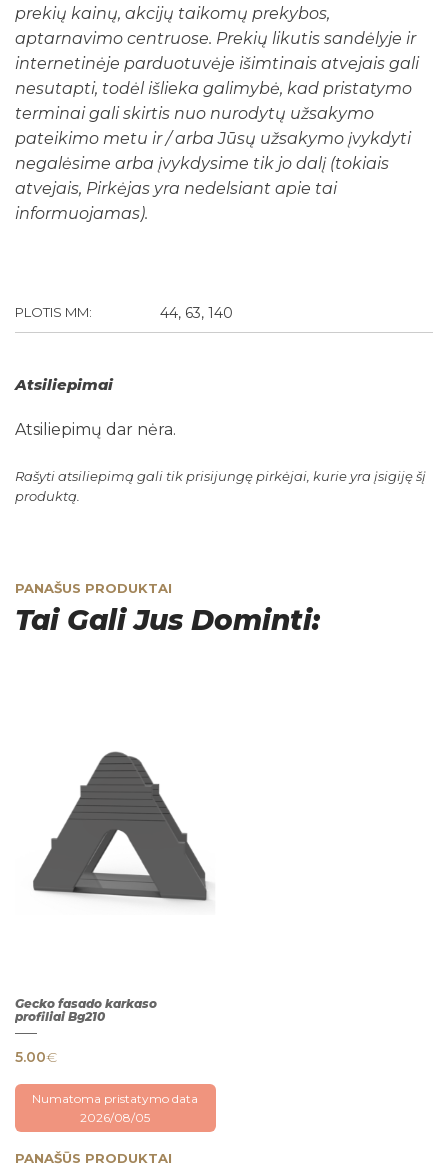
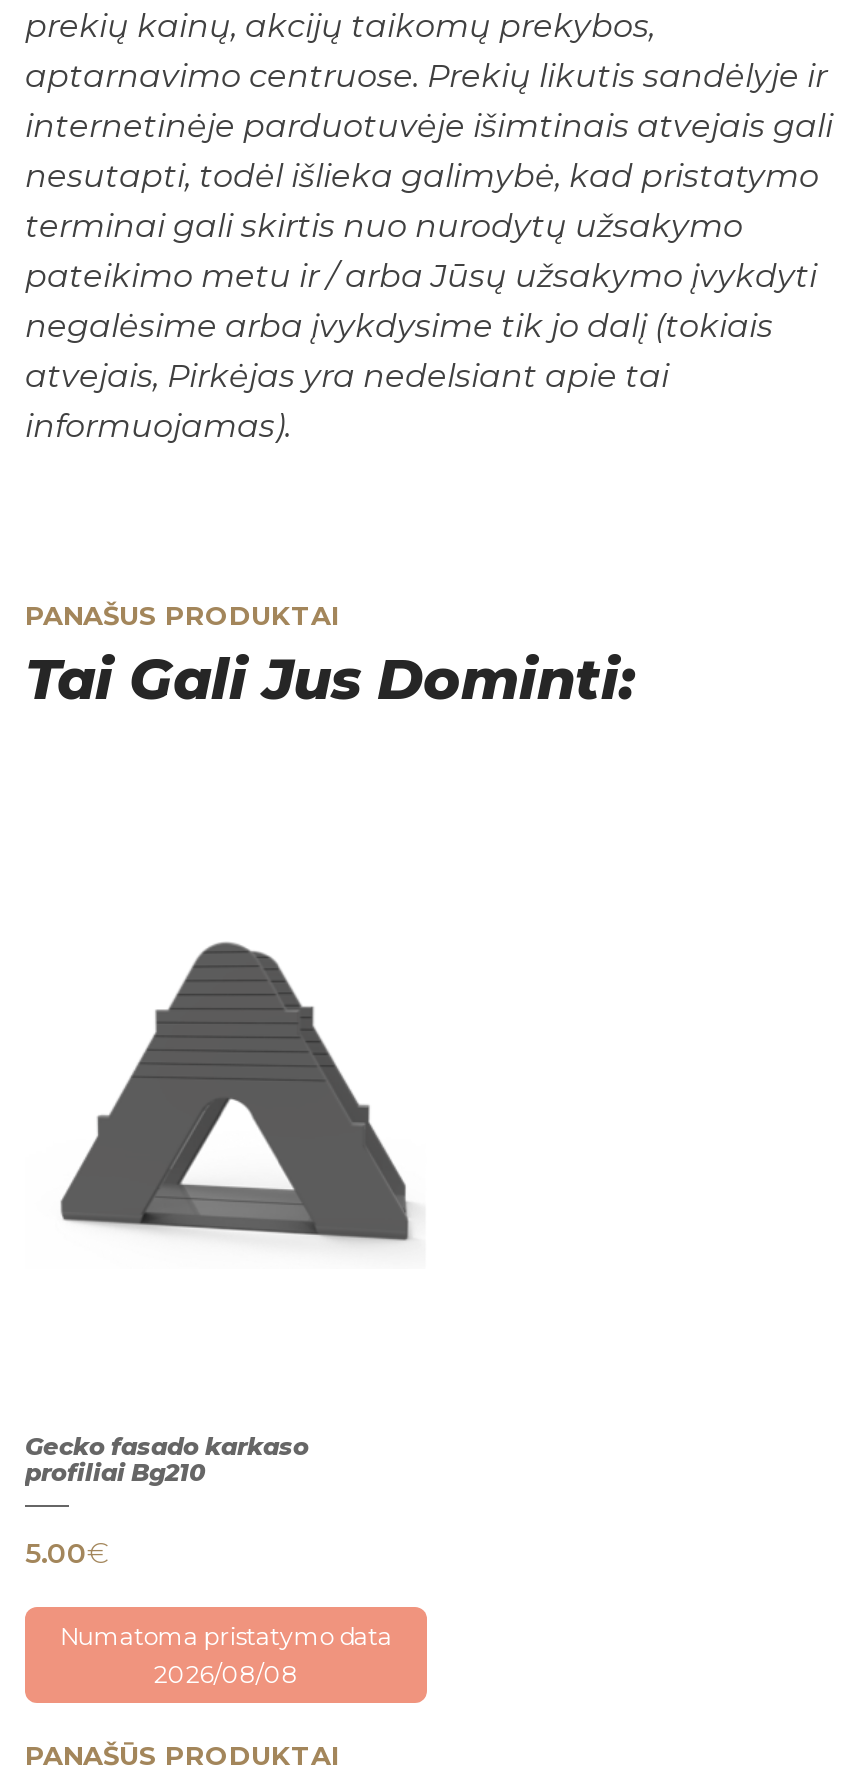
[15,304,233,322] PLOTIS MM: | 44, 63, 140 -> none
[15,375,426,504] Atsiliepimai | Atsiliepimų dar nėra. | Rašyti atsiliepimą gali tik prisijungę pirkėjai, kurie yra įsigiję šį | produktą. -> none
[80,1110,150,1125] 2026/08/05 -> [154,1660,298,1690] 2026/08/08

